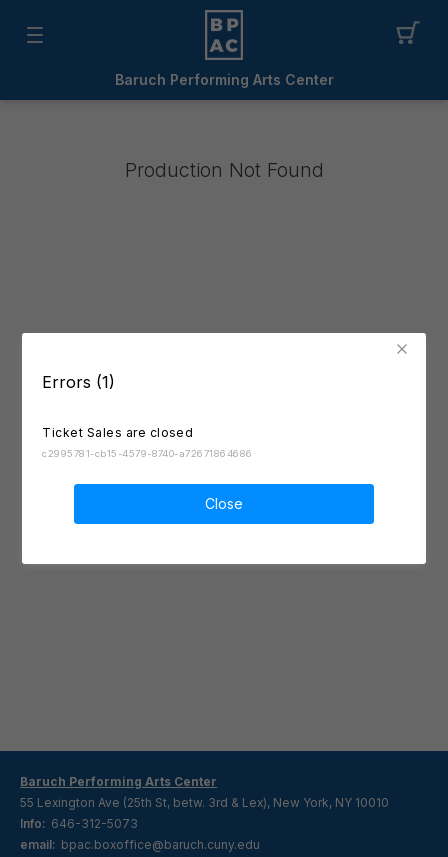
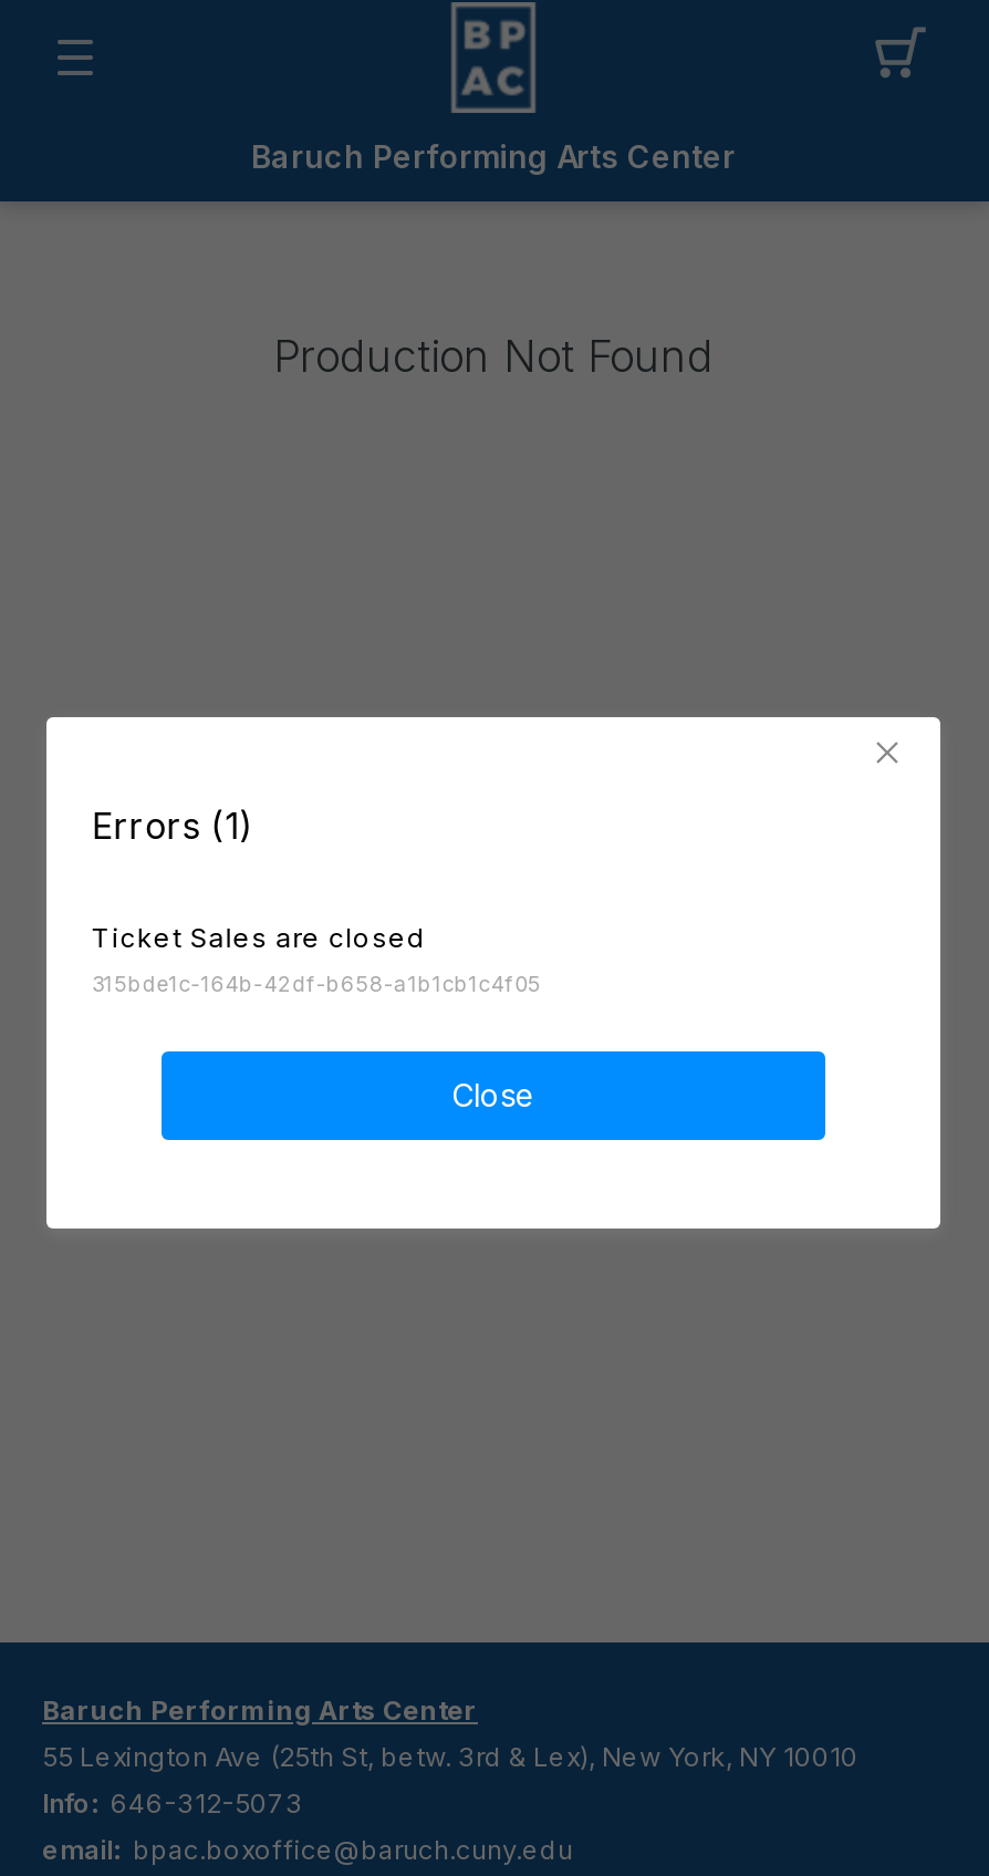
[42,447,253,458] c2995781-cb15-4579-8740-a72671864686 -> [92,971,541,995] 315bde1c-164b-42df-b658-a1b1cb1c4f05

